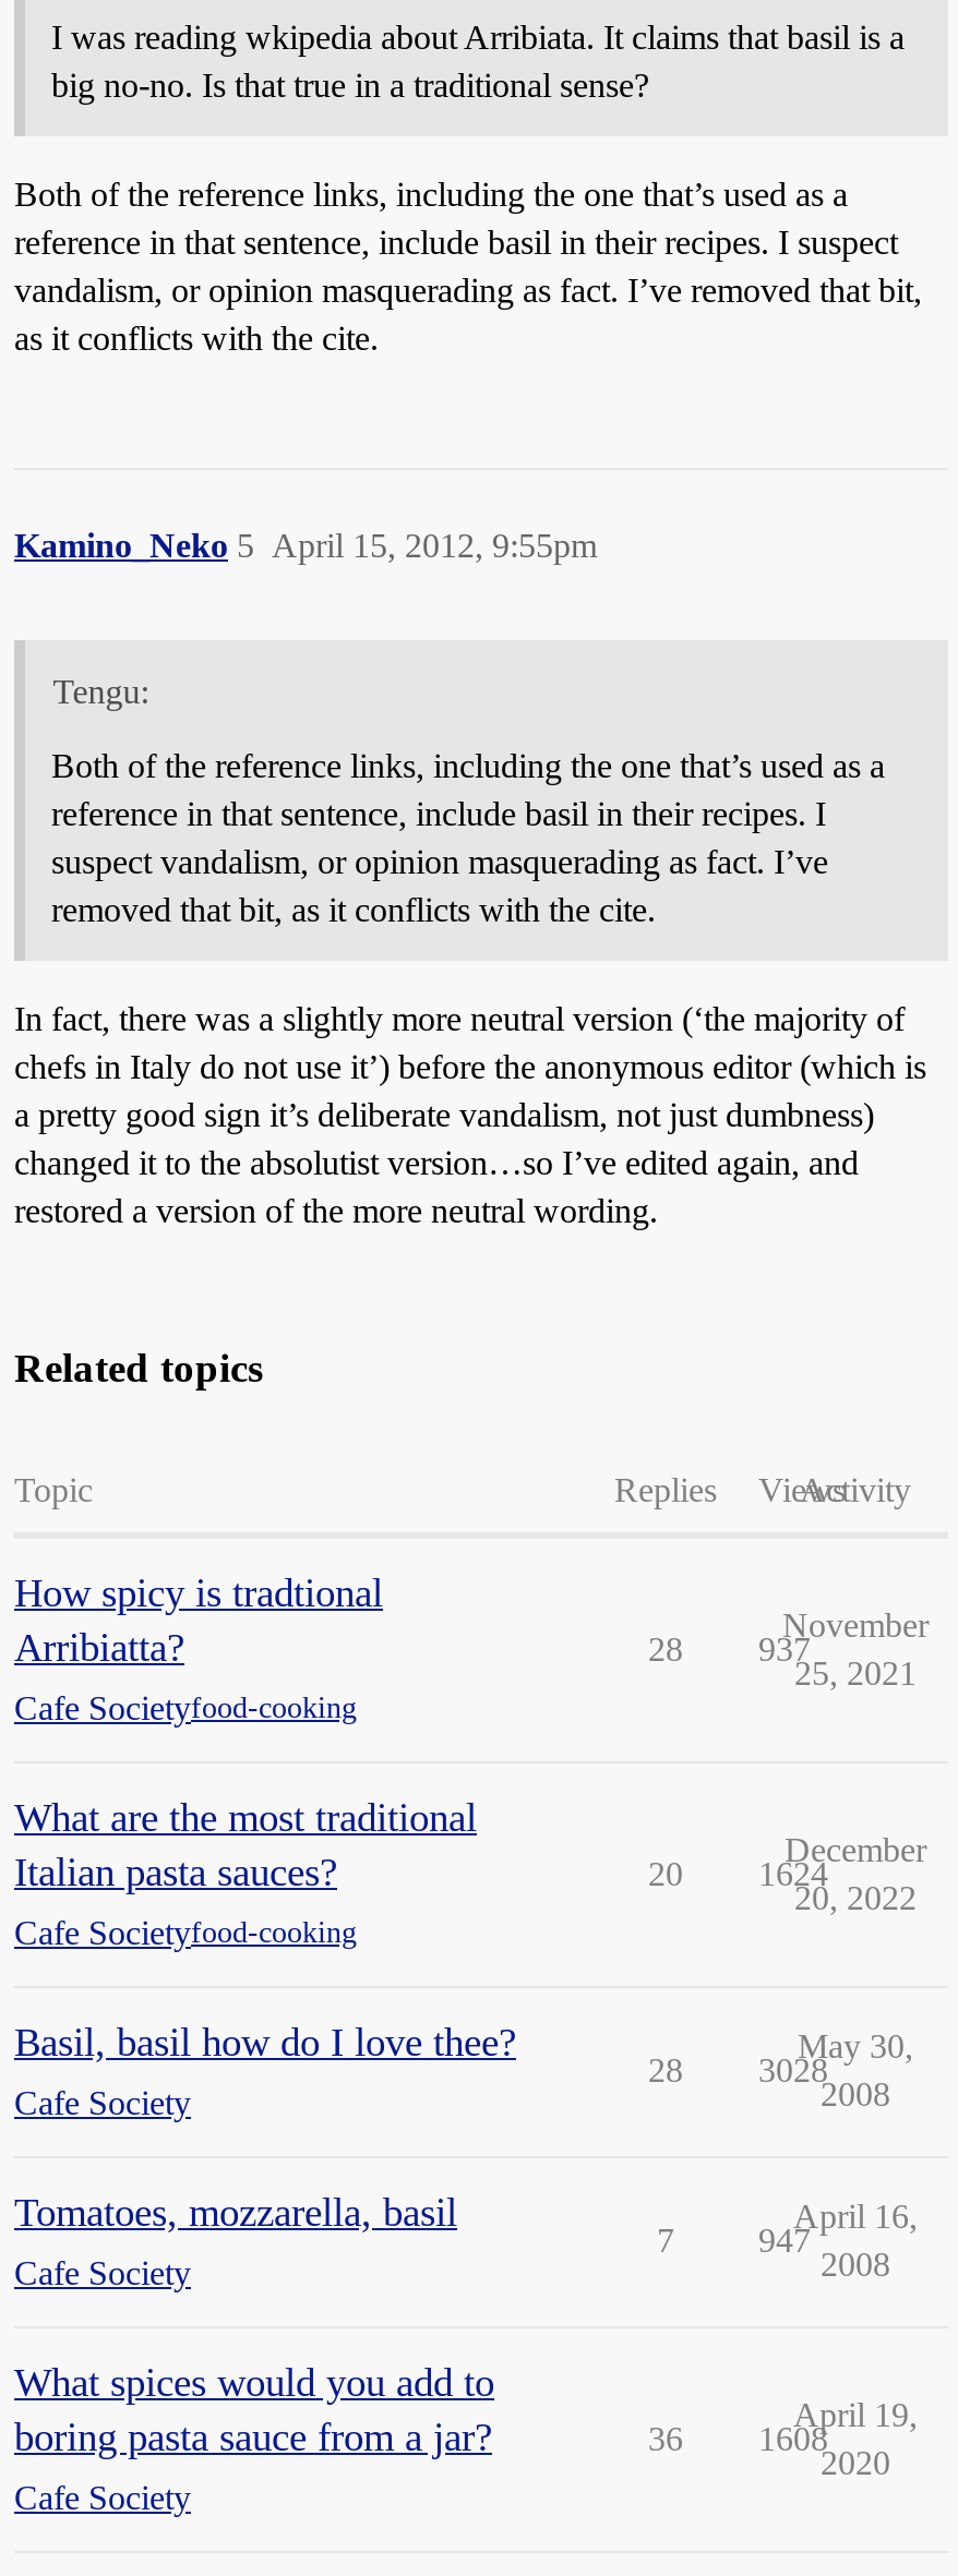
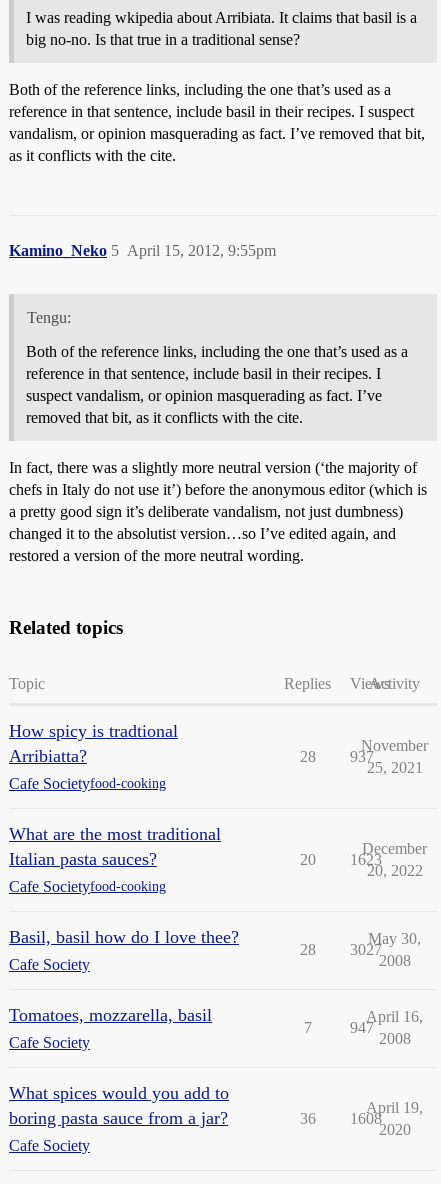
[758,1854,828,1891] 1624 -> [350,851,382,868] 1623
[758,2051,828,2088] 3028 -> [350,941,382,958] 3027

